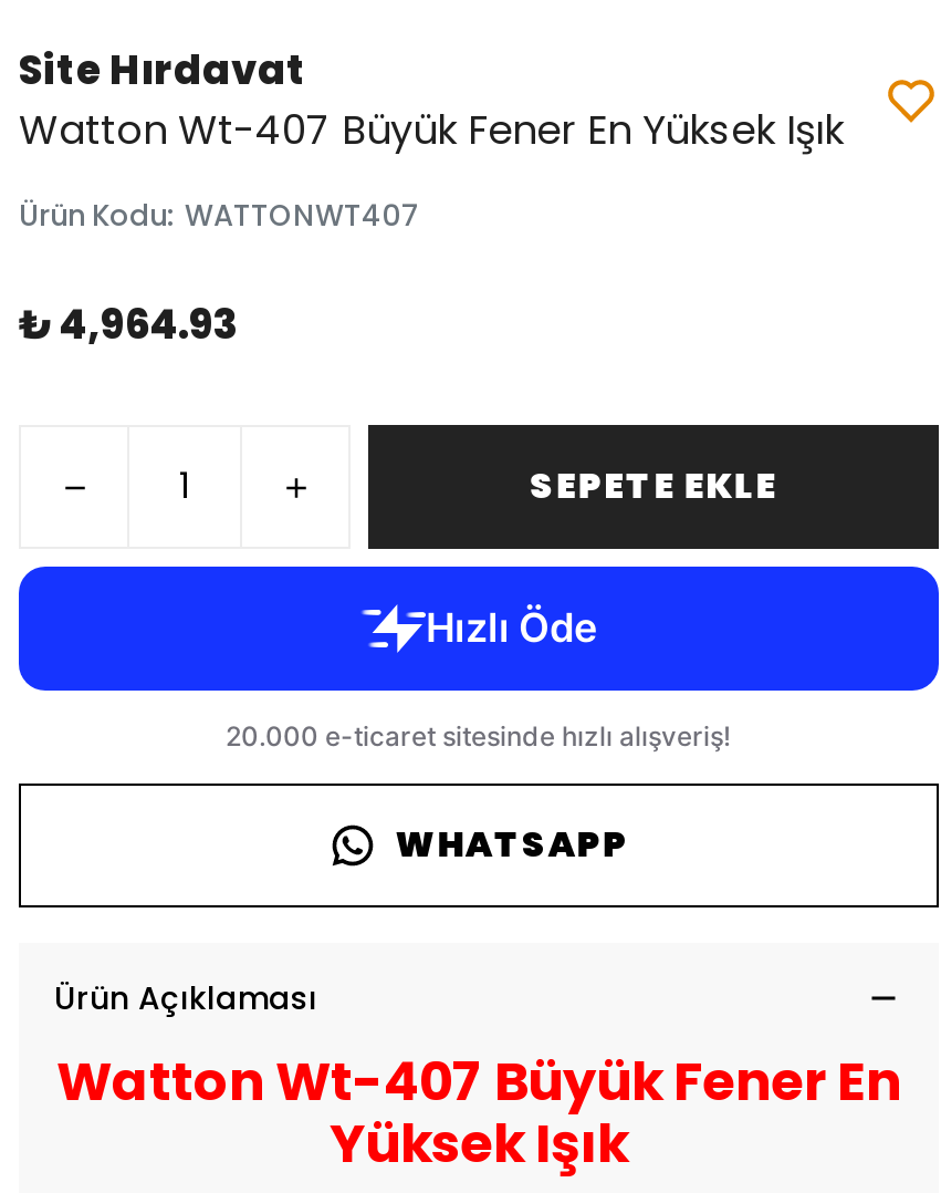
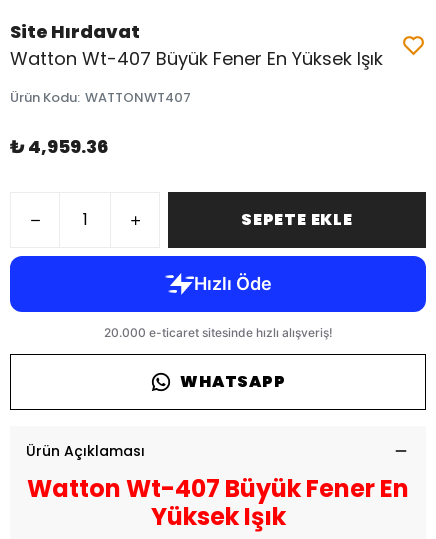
[19,297,238,352] ₺ 4,964.93 -> [10,134,108,159] ₺ 4,959.36

